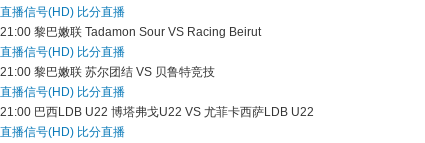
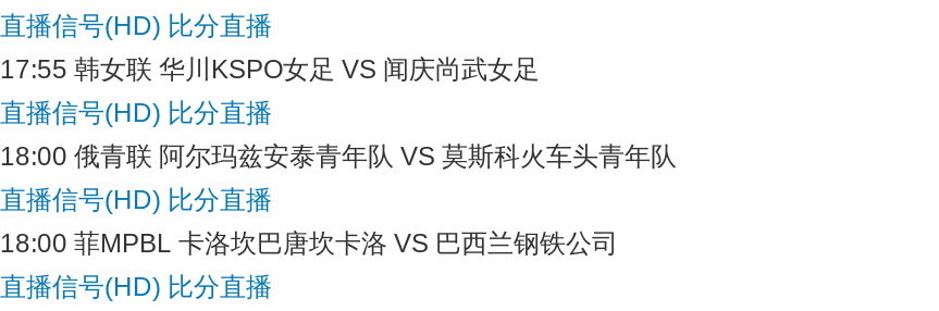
[0,25,261,39] 21:00 黎巴嫩联Tadamon Sour VS Racing Beirut -> [0,54,540,85] 17:55 韩女联华川KSPO女足 VS 闻庆尚武女足
[0,65,215,79] 21:00 黎巴嫩联苏尔团结 VS 贝鲁特竞技 -> [0,141,677,172] 18:00 俄青联阿尔玛兹安泰青年队 VS 莫斯科火车头青年队
[0,105,314,119] 21:00 巴西LDB U22博塔弗戈U22 VS 尤菲卡西萨LDB U22 -> [0,228,618,259] 18:00 菲MPBL卡洛坎巴唐坎卡洛 VS 巴西兰钢铁公司

